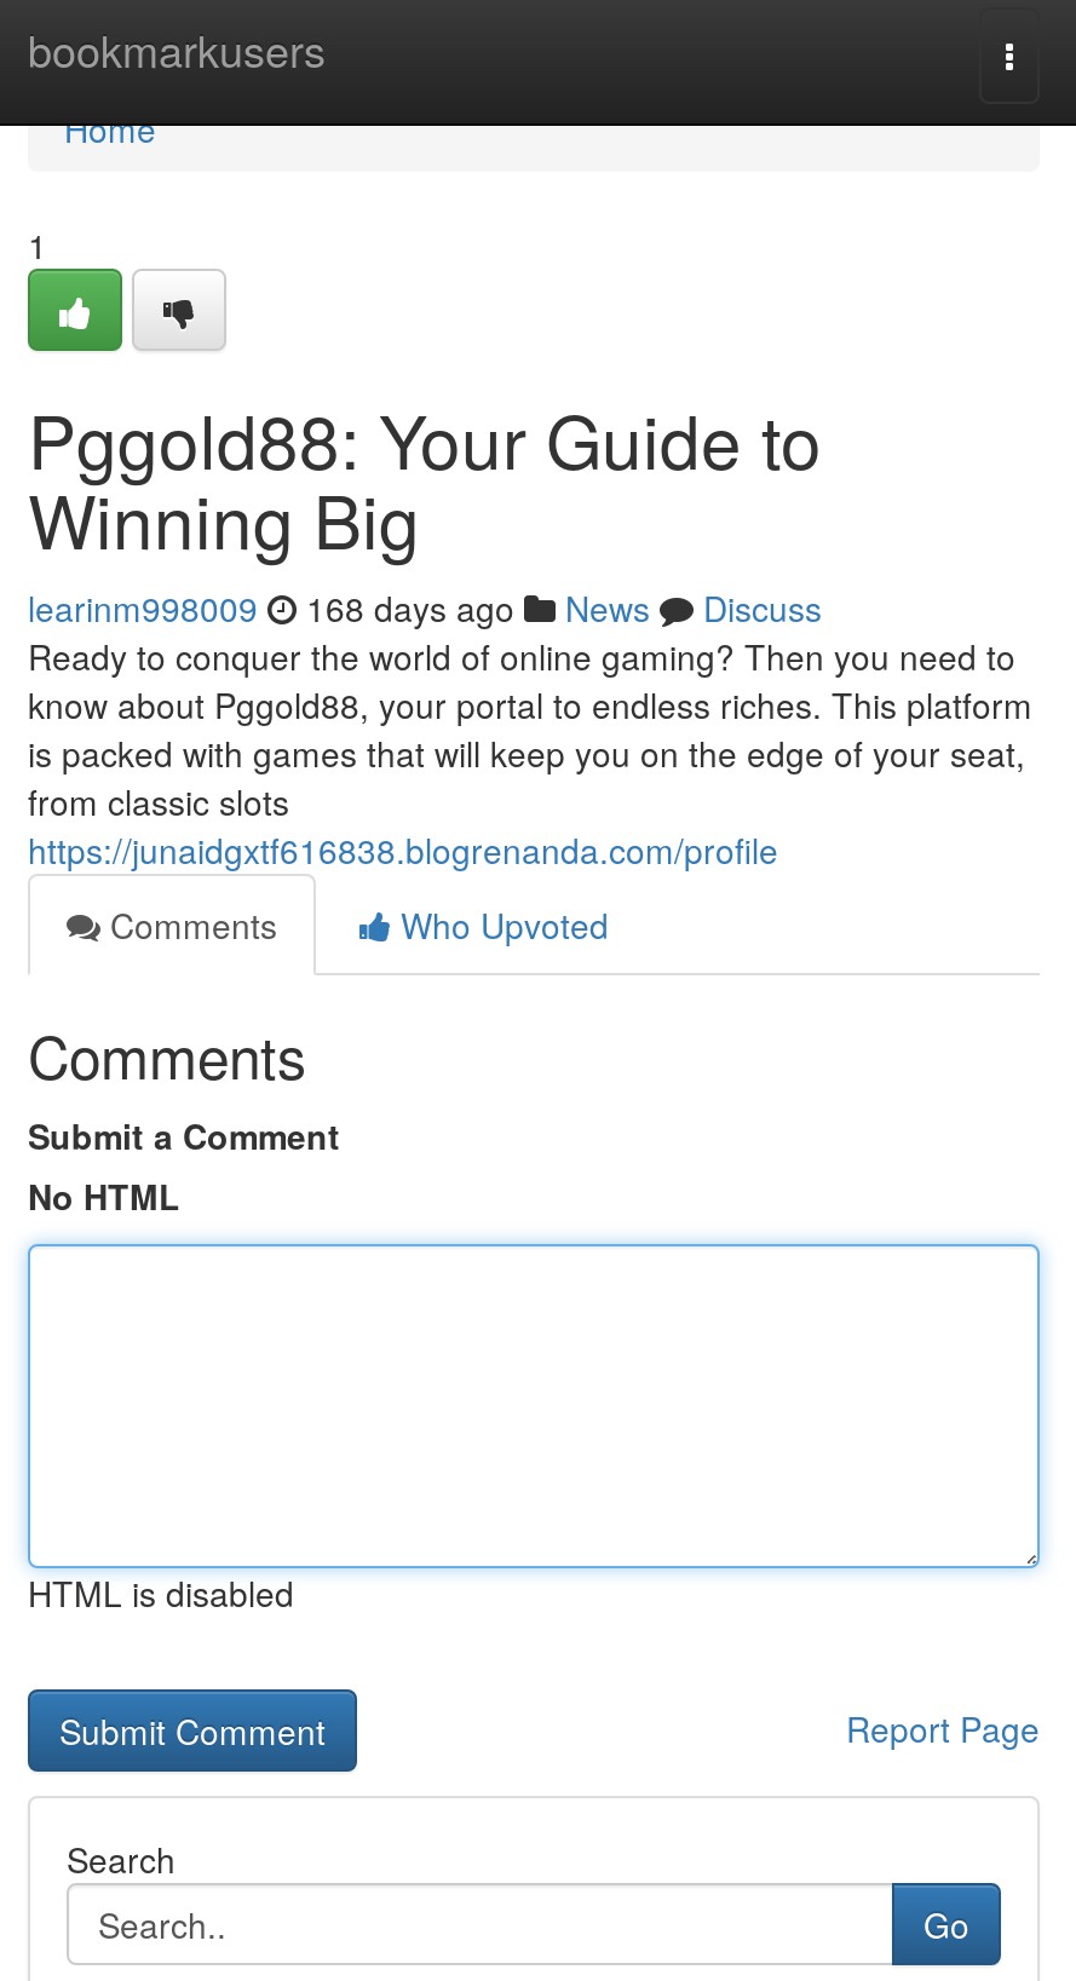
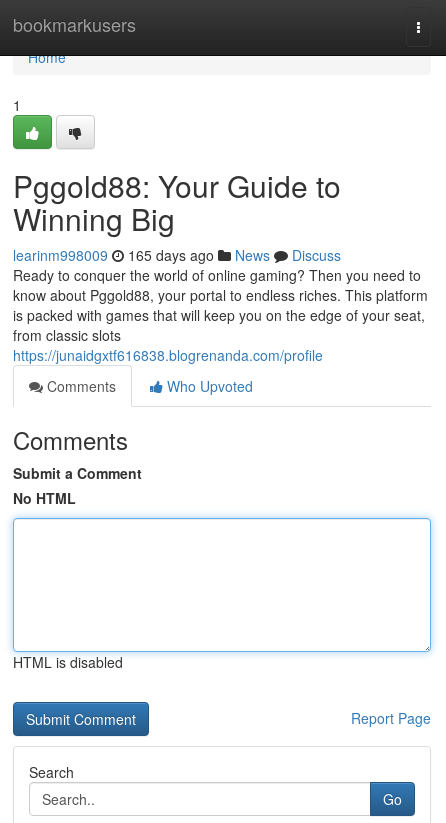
[28,583,822,632] learinm998009 168 days ago News Discuss -> [13,245,341,265] learinm998009 165 days ago News Discuss

